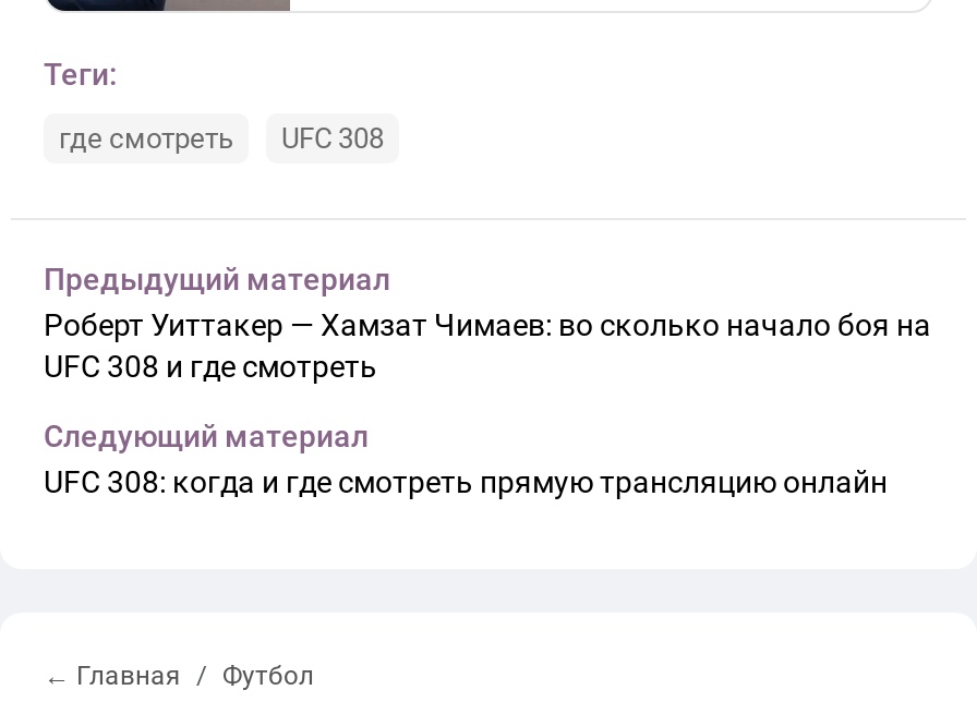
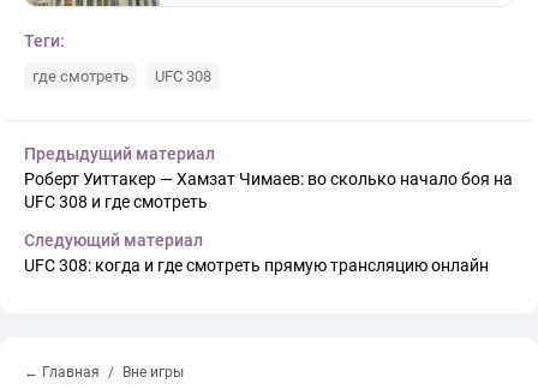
[222,660,314,690] Футбол -> [122,363,184,380] Вне игры

